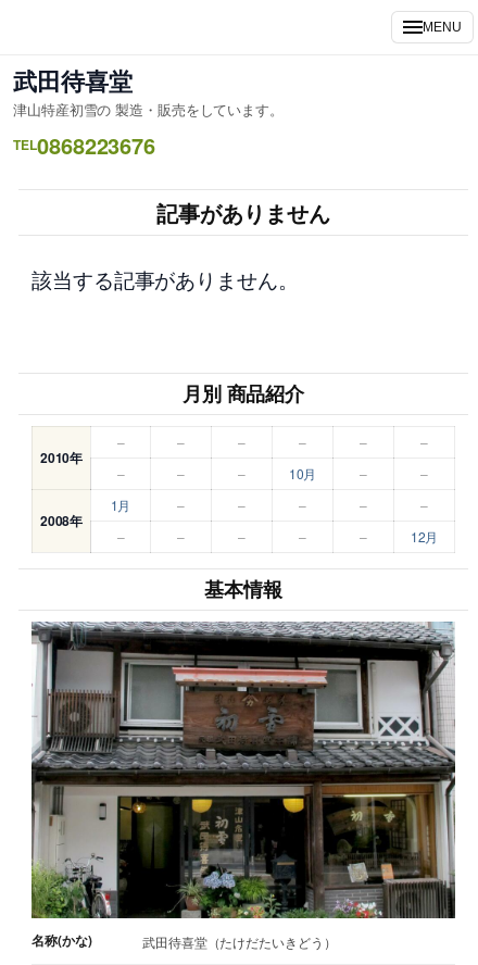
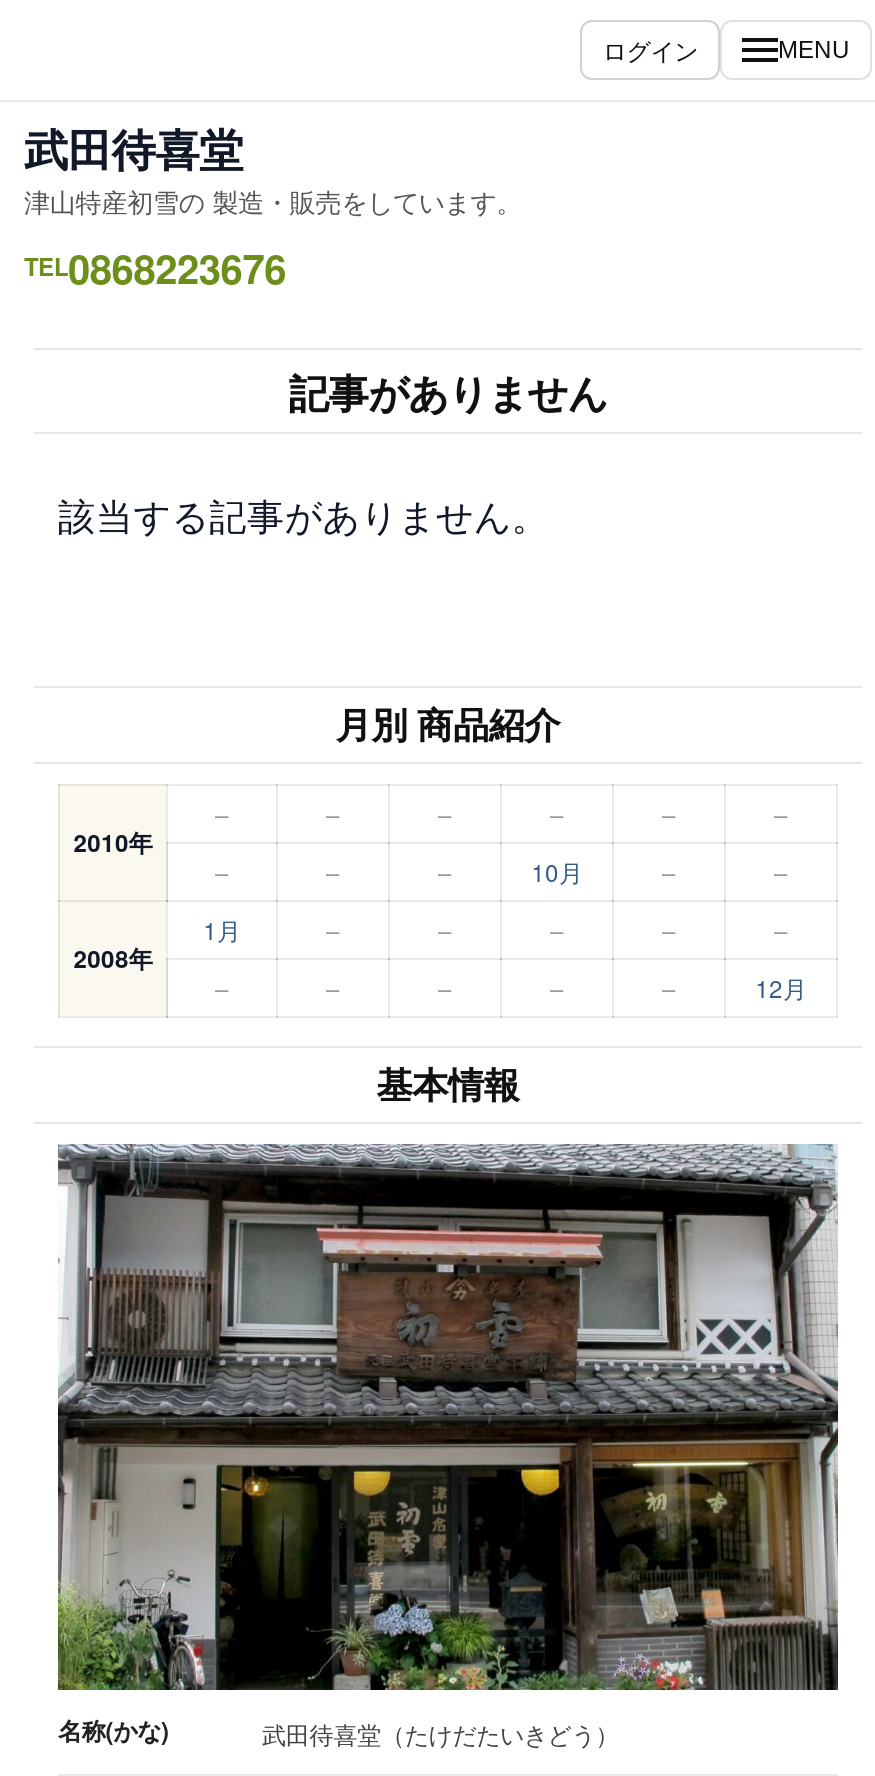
none -> [603,32,698,66] ログイン

